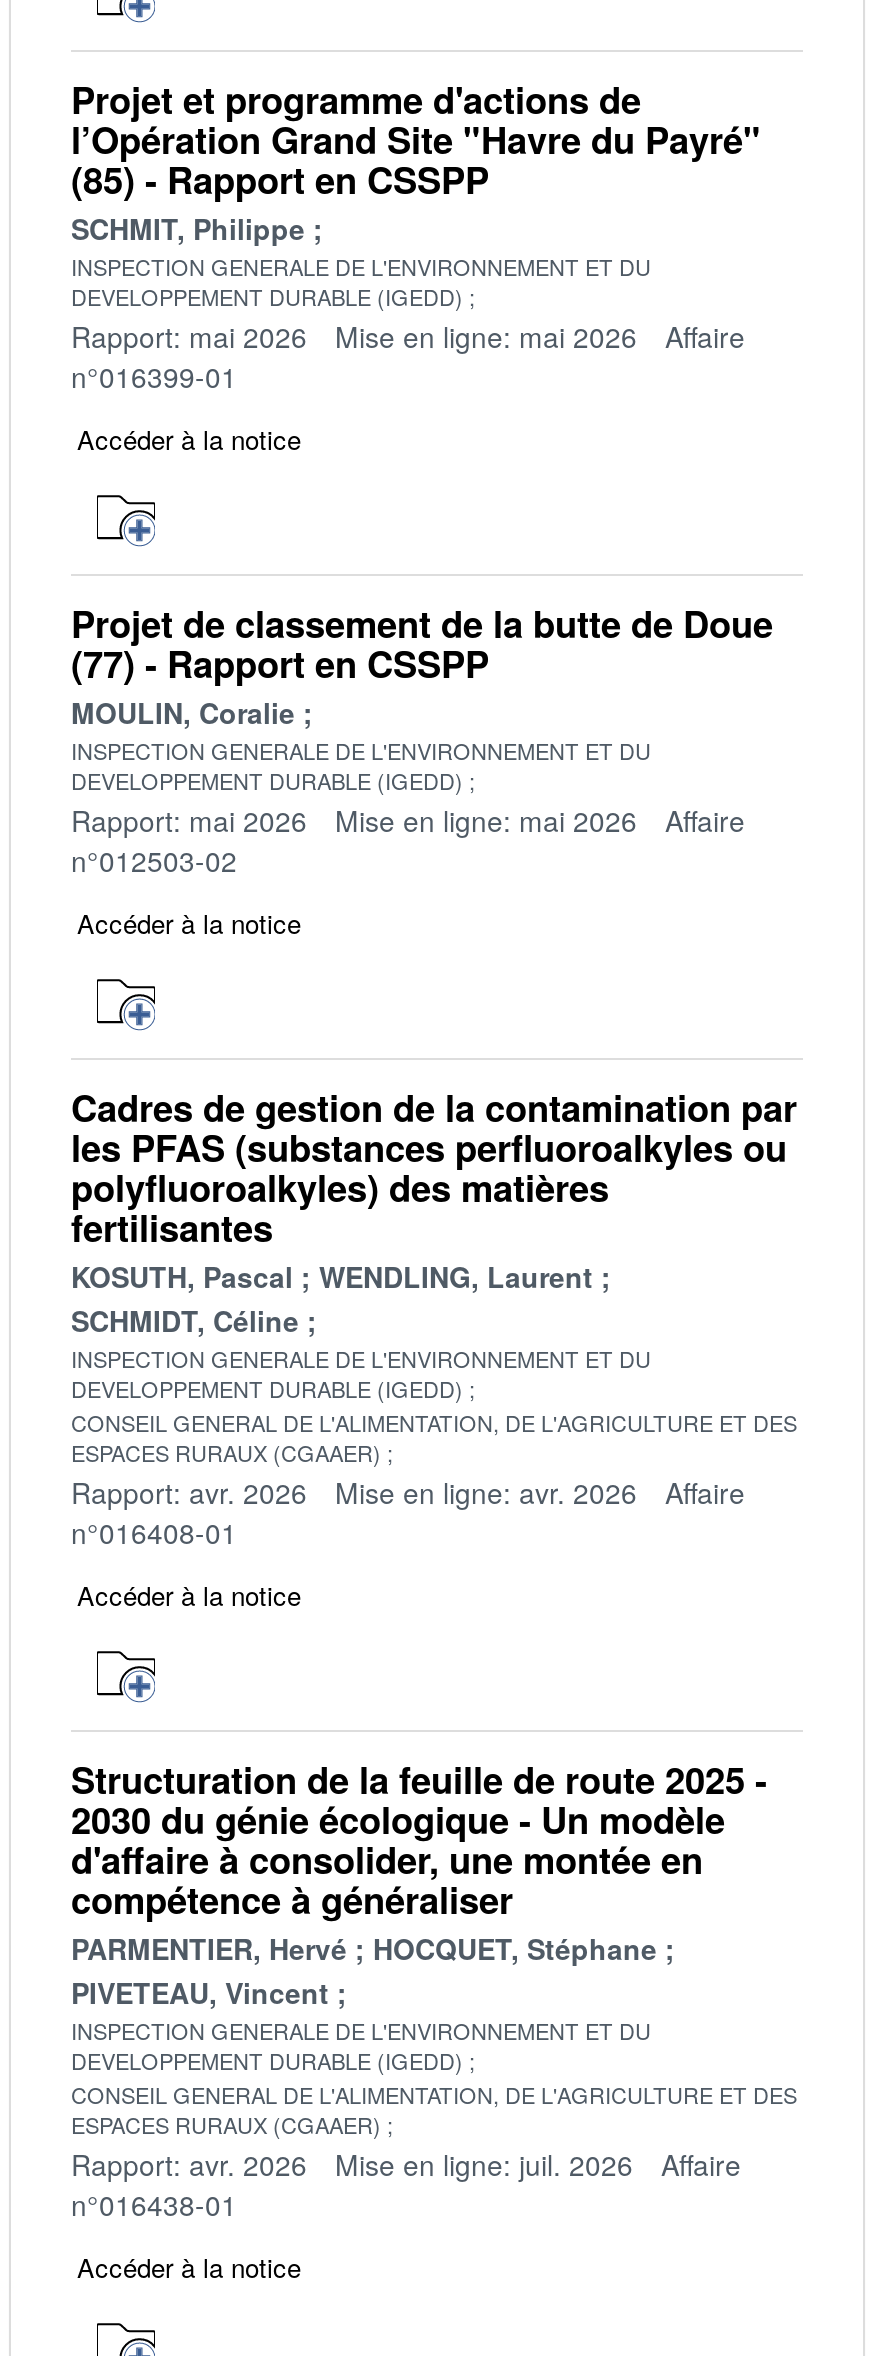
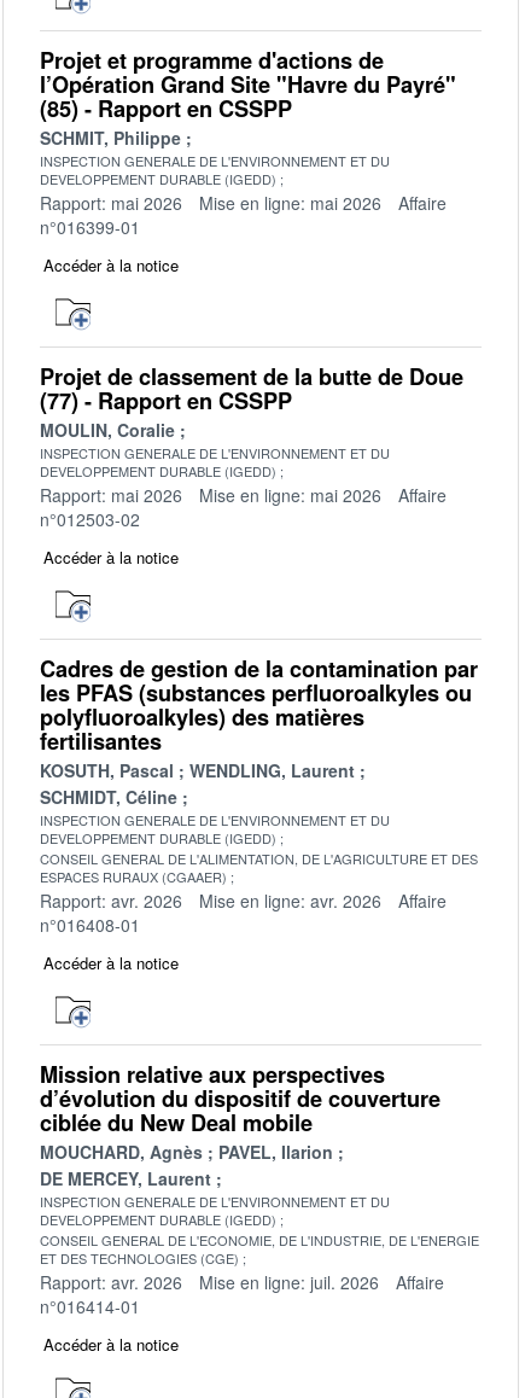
[71,1755,767,2013] Structuration de la feuille de route 2025 - | 2030 du génie écologique - Un modèle | d'affaire à consolider, une montée en | compétence à généraliser | PARMENTIER, Hervé | HOCQUET, Stéphane | PIVETEAU, Vincent -> [40,1059,440,1191] Mission relative aux perspectives | d’évolution du dispositif de couverture | ciblée du New Deal mobile | MOUCHARD, Agnès | PAVEL, Ilarion | DE MERCEY, Laurent
[71,2079,797,2141] CONSEIL GENERAL DE L'ALIMENTATION, DE L'AGRICULTURE ET DES | ESPACES RURAUX (CGAAER) -> [40,1231,479,1268] CONSEIL GENERAL DE L'ECONOMIE, DE L'INDUSTRIE, DE L'ENERGIE | ET DES TECHNOLOGIES (CGE)
[71,2185,237,2225] n°016438-01 -> [40,1295,140,1319] n°016414-01

